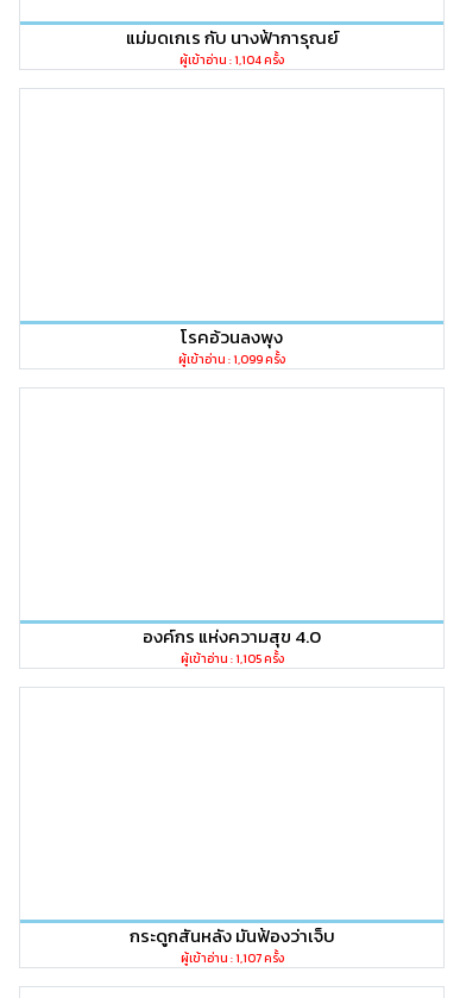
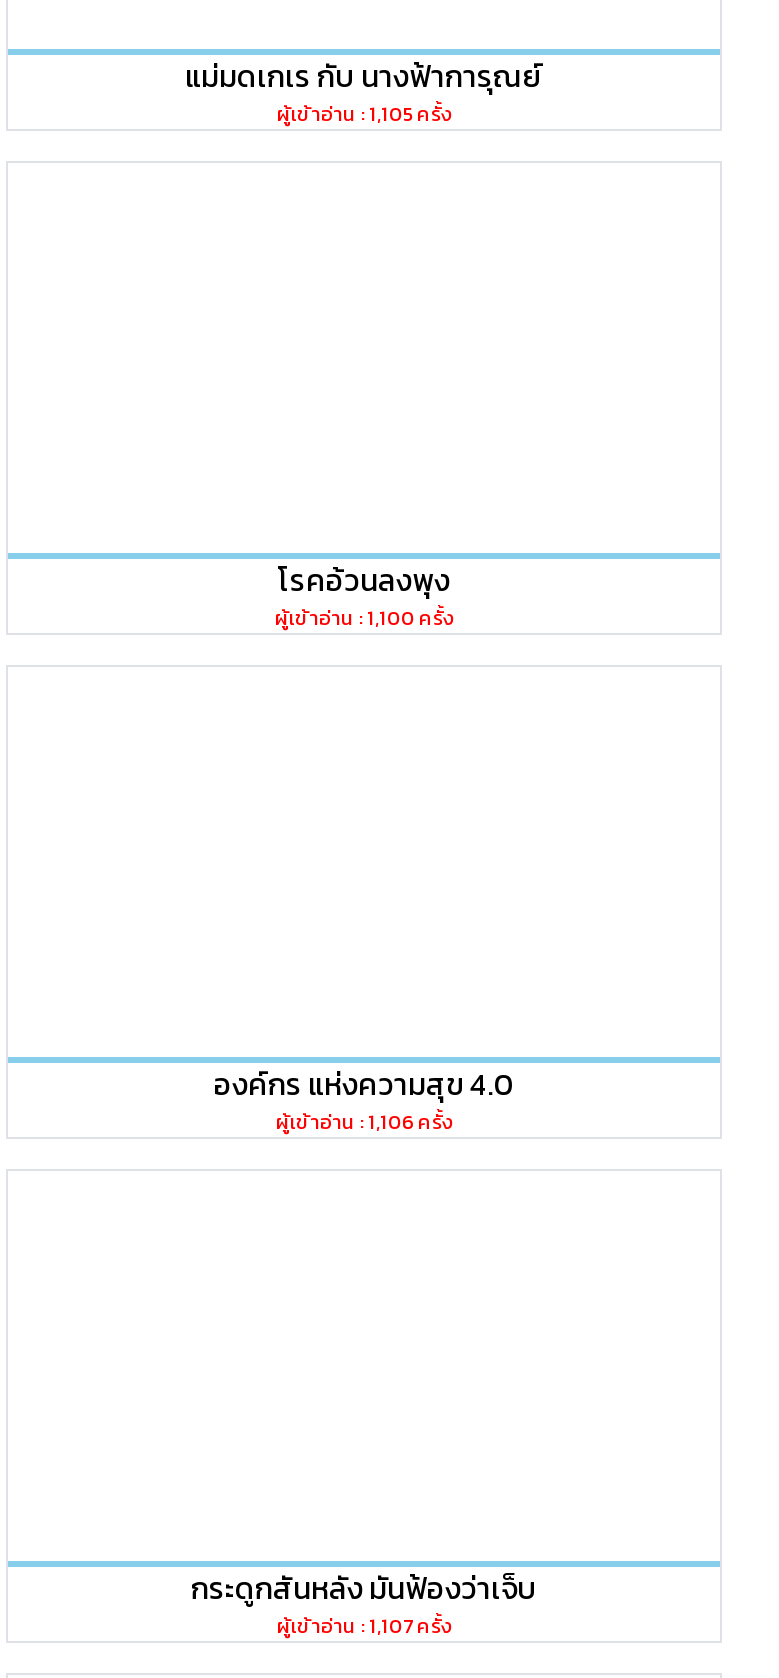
[179,50,284,68] ผู้เข้าอ่าน : 1,104 ครั้ง -> none
[178,350,285,368] ผู้เข้าอ่าน : 1,099 ครั้ง -> [275,602,453,632] ผู้เข้าอ่าน : 1,100 ครั้ง
none -> [276,1106,452,1136] ผู้เข้าอ่าน : 1,106 ครั้ง
moved [180,649,283,667] -> [277,98,451,128]: ผู้เข้าอ่าน : 1,105 ครั้ง

